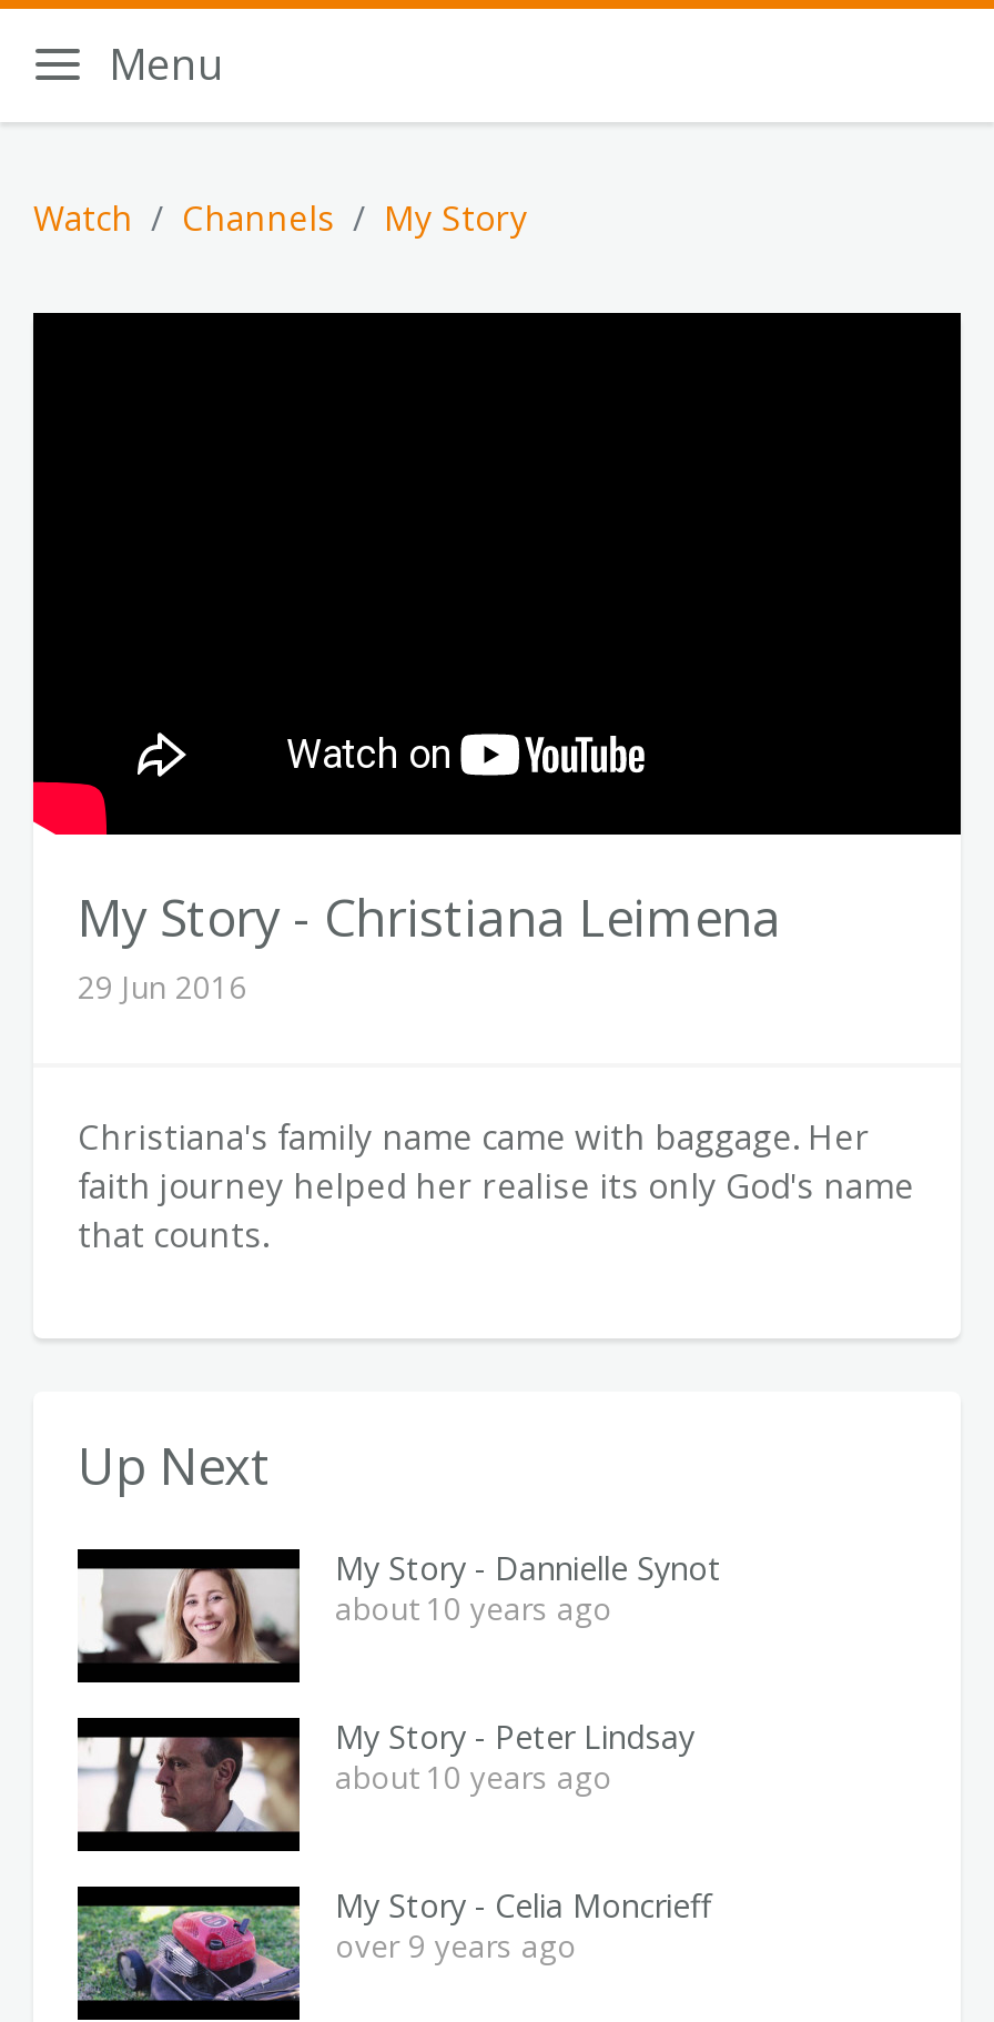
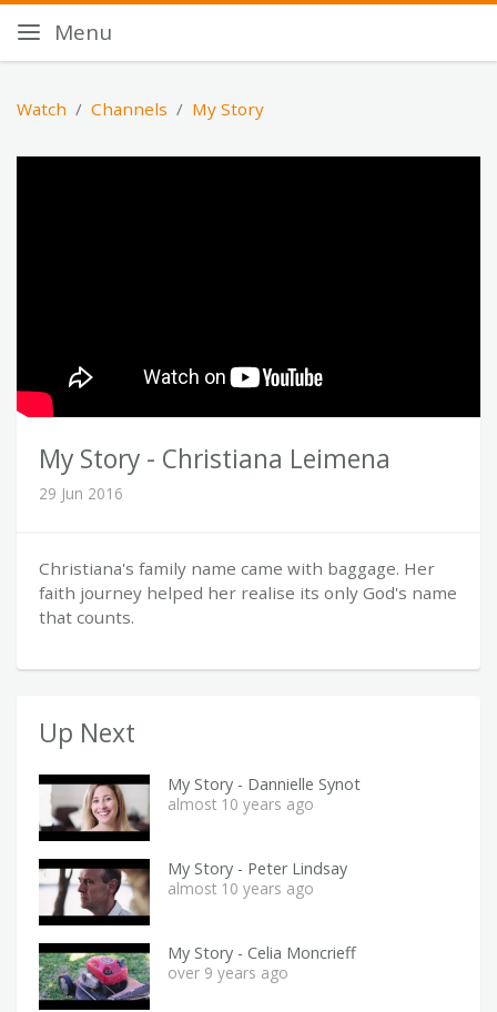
[335,1587,612,1629] about 10 years ago -> [168,794,314,815] almost 10 years ago
[335,1756,612,1798] about 10 years ago -> [168,878,314,899] almost 10 years ago

